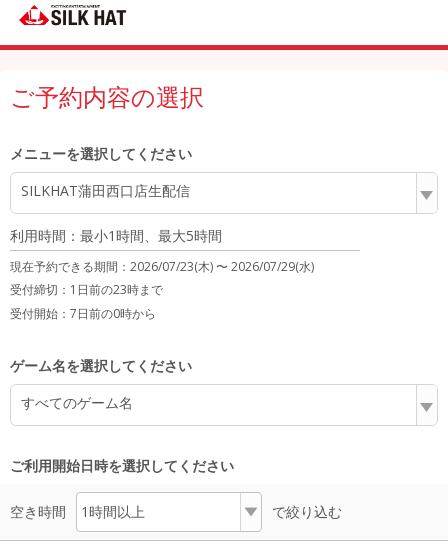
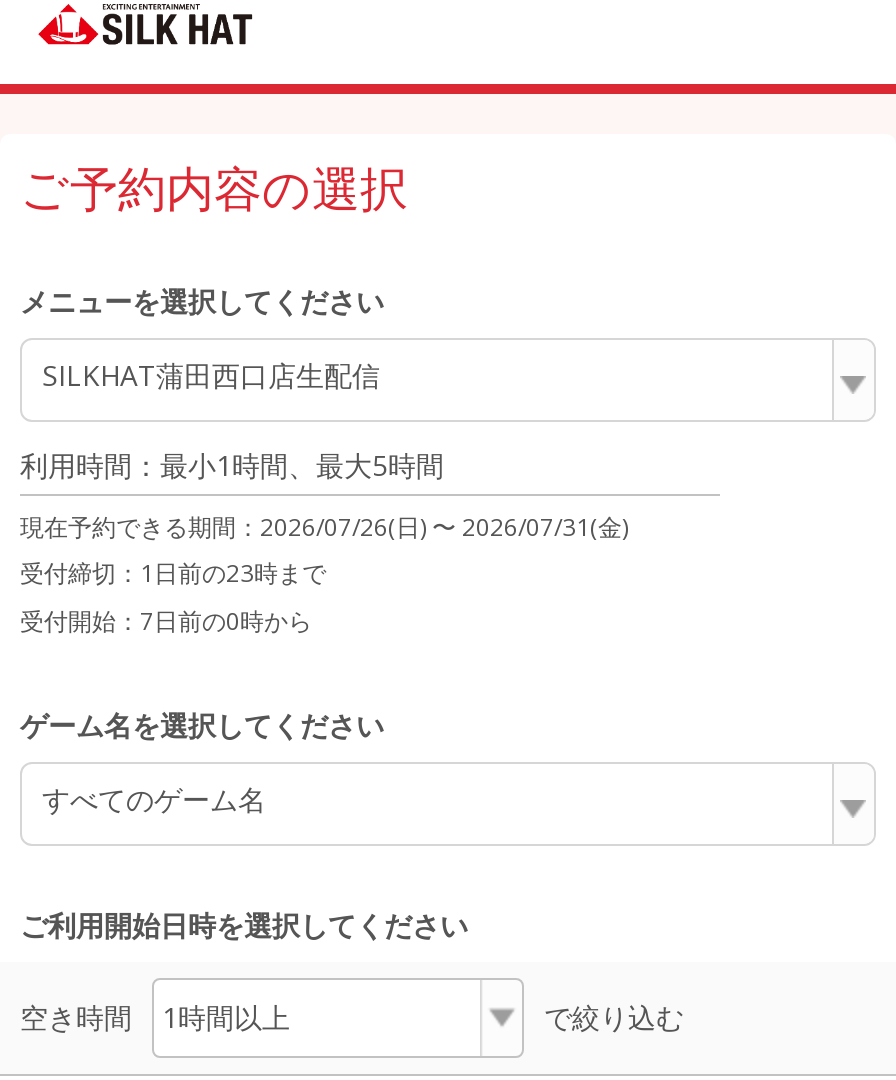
[10,258,314,275] 現在予約できる期間：2026/07/23(木) 〜2026/07/29(水) -> [20,510,628,544] 現在予約できる期間：2026/07/26(日) 〜2026/07/31(金)

